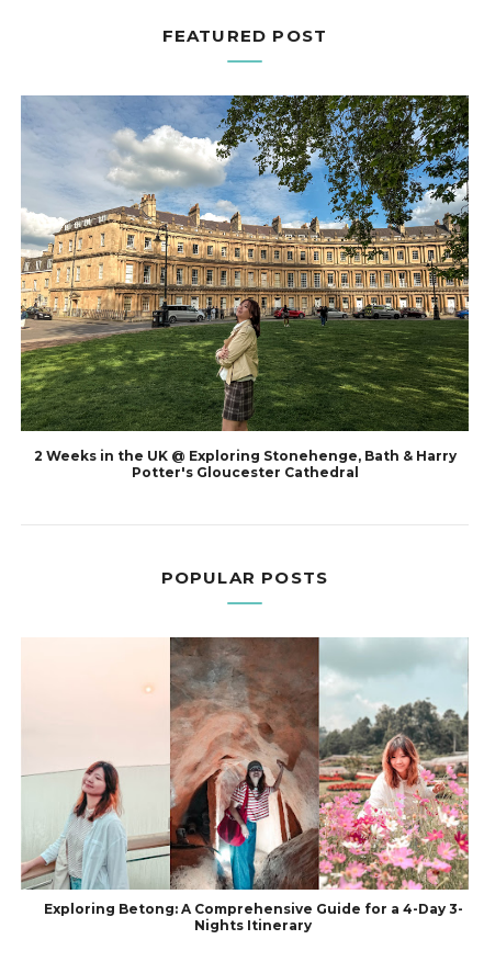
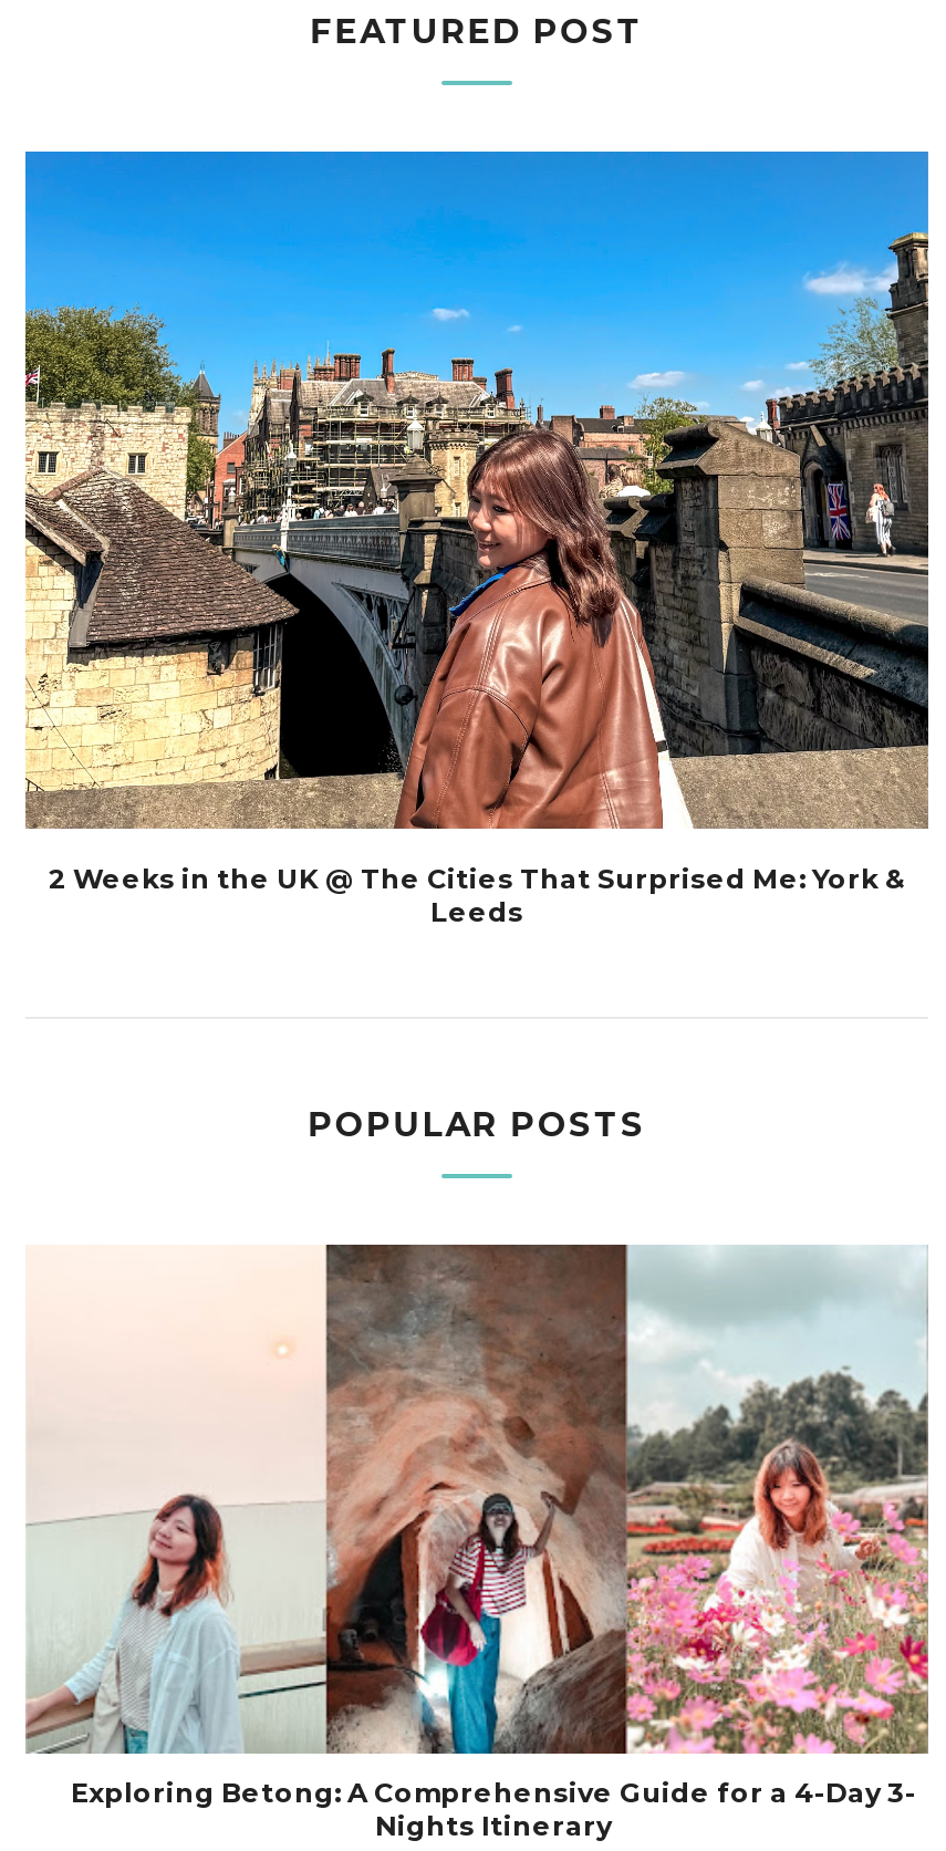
[20,94,470,480] [image] | 2 Weeks in the UK @ Exploring Stonehenge, Bath & Harry | Potter's Gloucester Cathedral -> [23,149,931,928] [image] | 2 Weeks in the UK @ The Cities That Surprised Me: York & | Leeds

